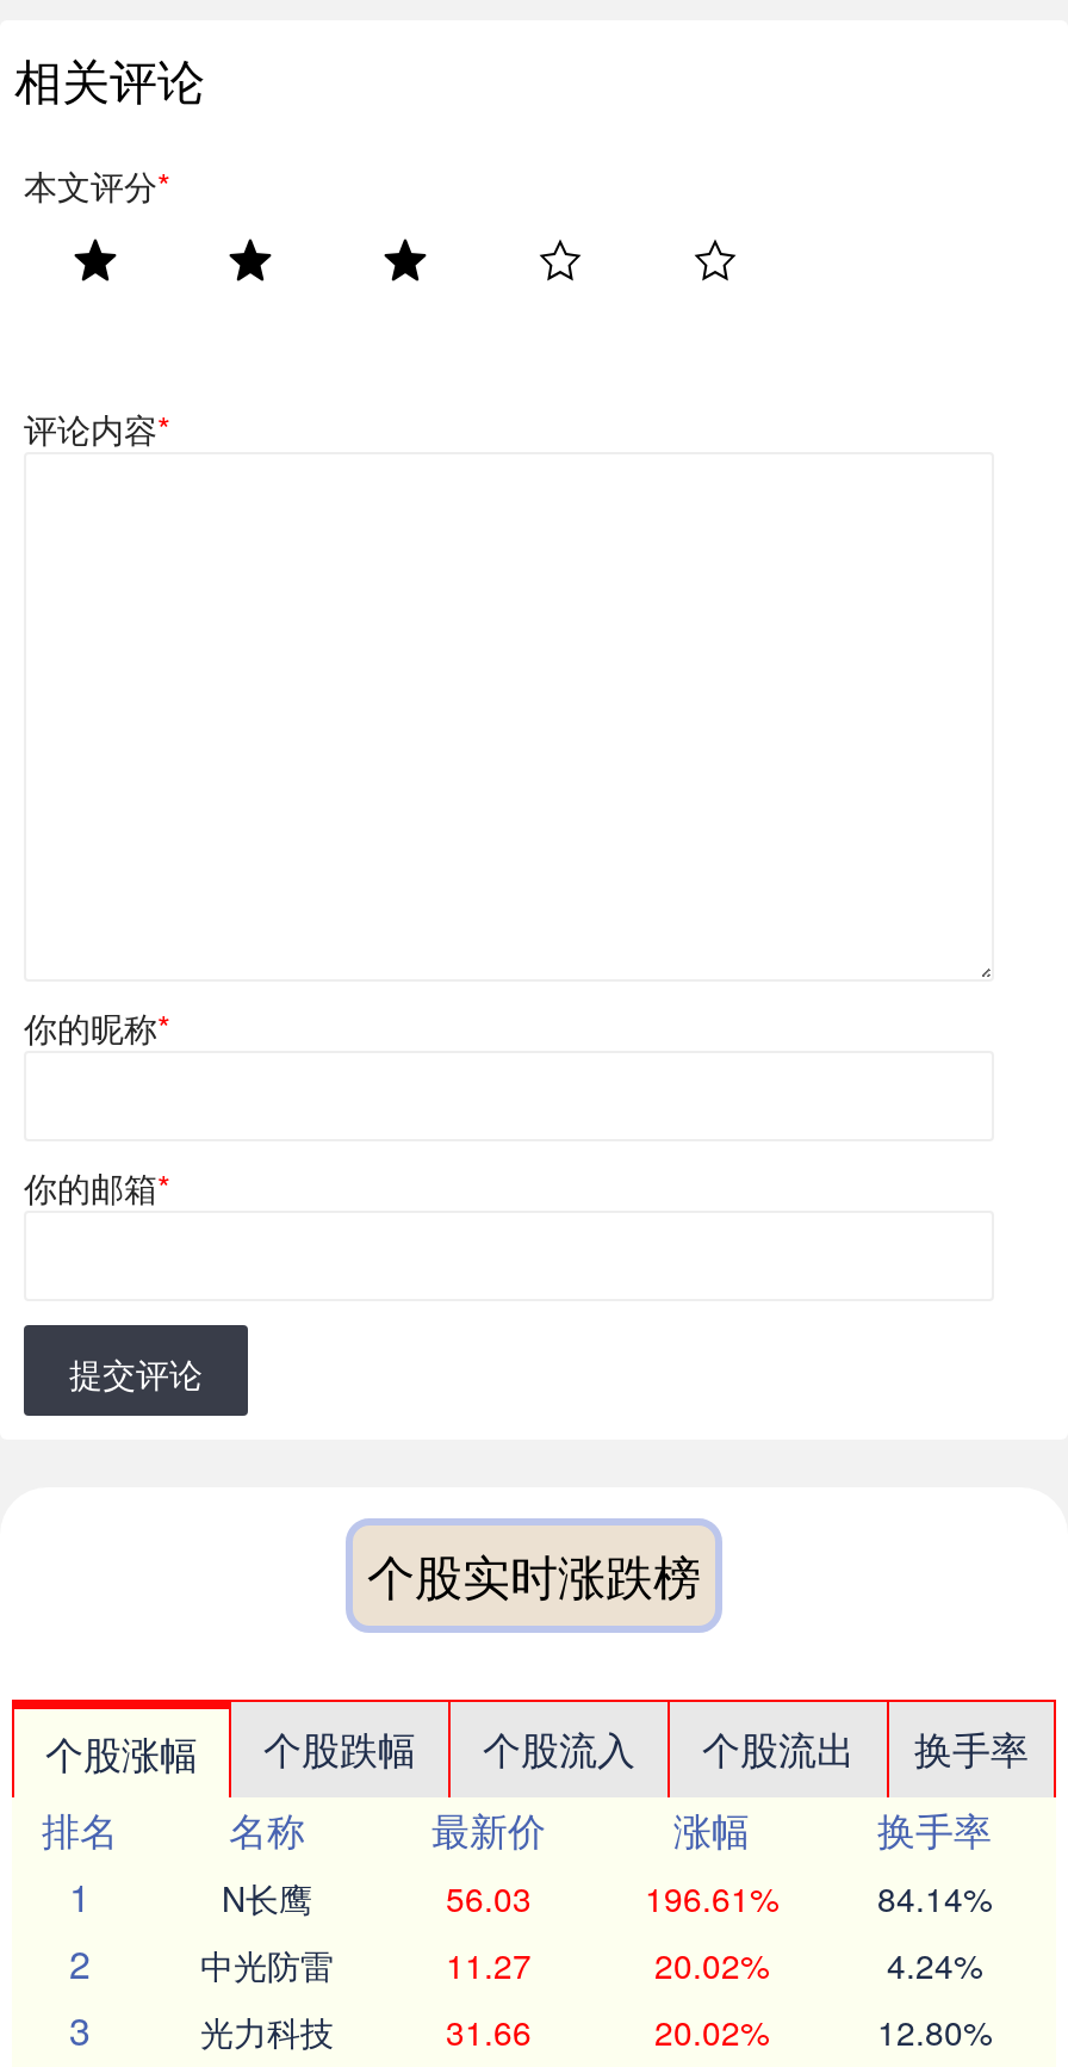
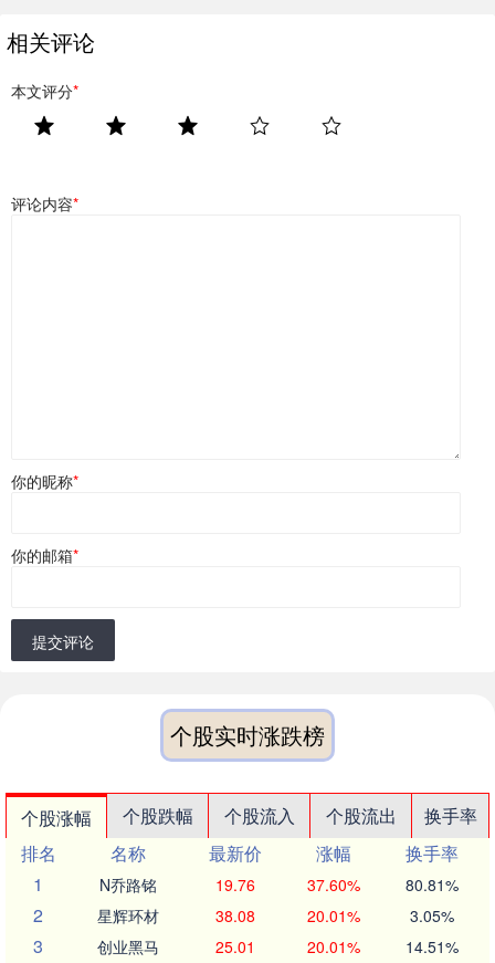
[222,1873,992,1921] N长鹰 | 56.03 | 196.61% | 84.14% -> [99,873,458,895] N乔路铭 | 19.76 | 37.60% | 80.81%
[200,1940,982,1988] 中光防雷 | 11.27 | 20.02% | 4.24% -> [97,904,454,926] 星辉环材 | 38.08 | 20.01% | 3.05%
[200,2007,992,2055] 光力科技 | 31.66 | 20.02% | 12.80% -> [97,935,458,957] 创业黑马 | 25.01 | 20.01% | 14.51%

